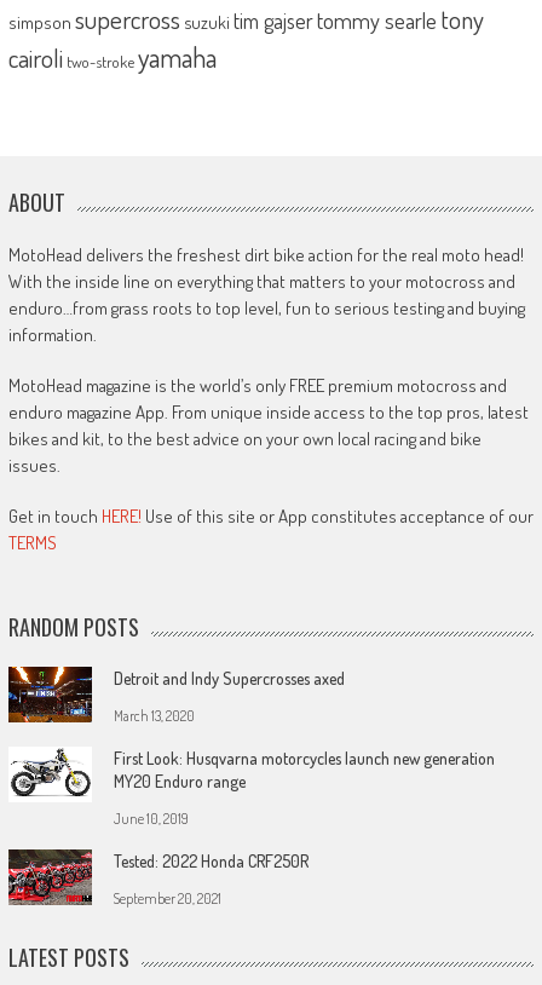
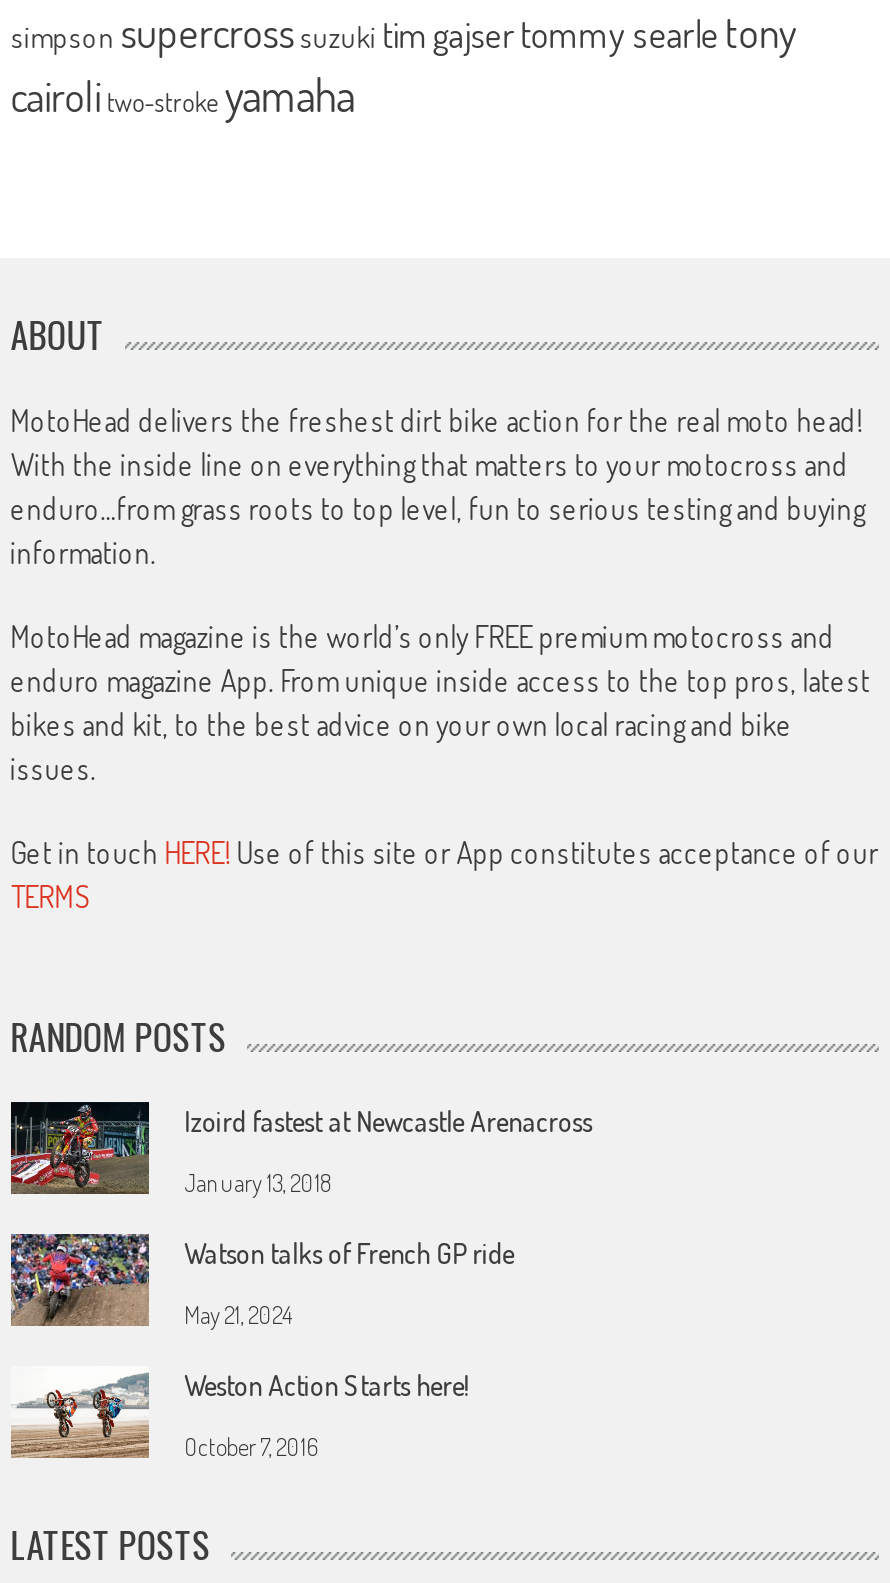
[7,666,344,724] [image] | Detroit and Indy Supercrosses axed -> [9,1100,592,1196] [image] | Izoird fastest at Newcastle Arenacross
[113,707,194,725] March 13, 2020 -> [184,1168,330,1198] January 13, 2018
[8,748,494,802] [image] | First Look: Husqvarna motorcycles launch new generation | MY20 Enduro range -> [9,1232,514,1328] [image] | Watson talks of French GP ride
[113,810,188,828] June 10, 2019 -> [184,1300,292,1330] May 21, 2024
[7,848,308,906] [image] | Tested: 2022 Honda CRF250R -> [9,1368,470,1460] [image] | Weston Action Starts here!
[113,890,221,908] September 20, 2021 -> [184,1432,318,1462] October 7, 2016

